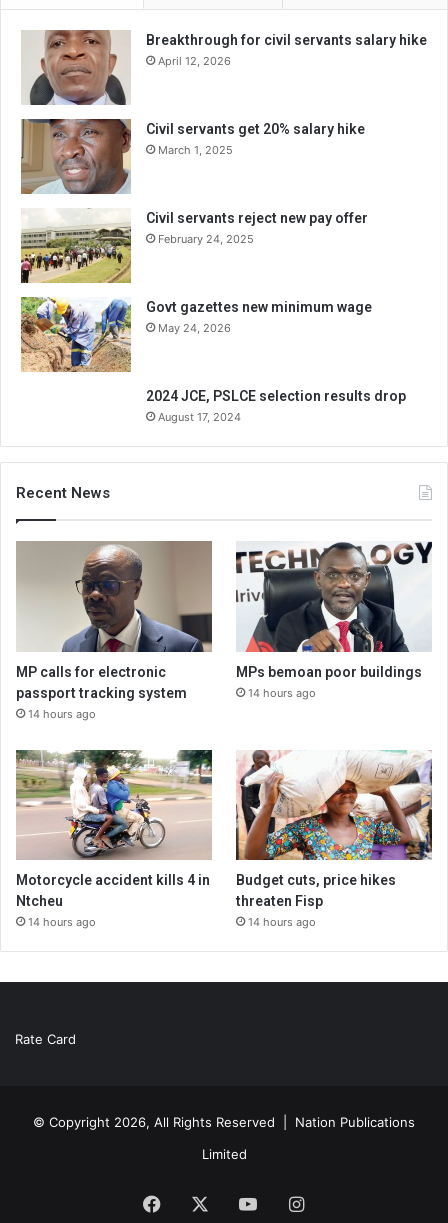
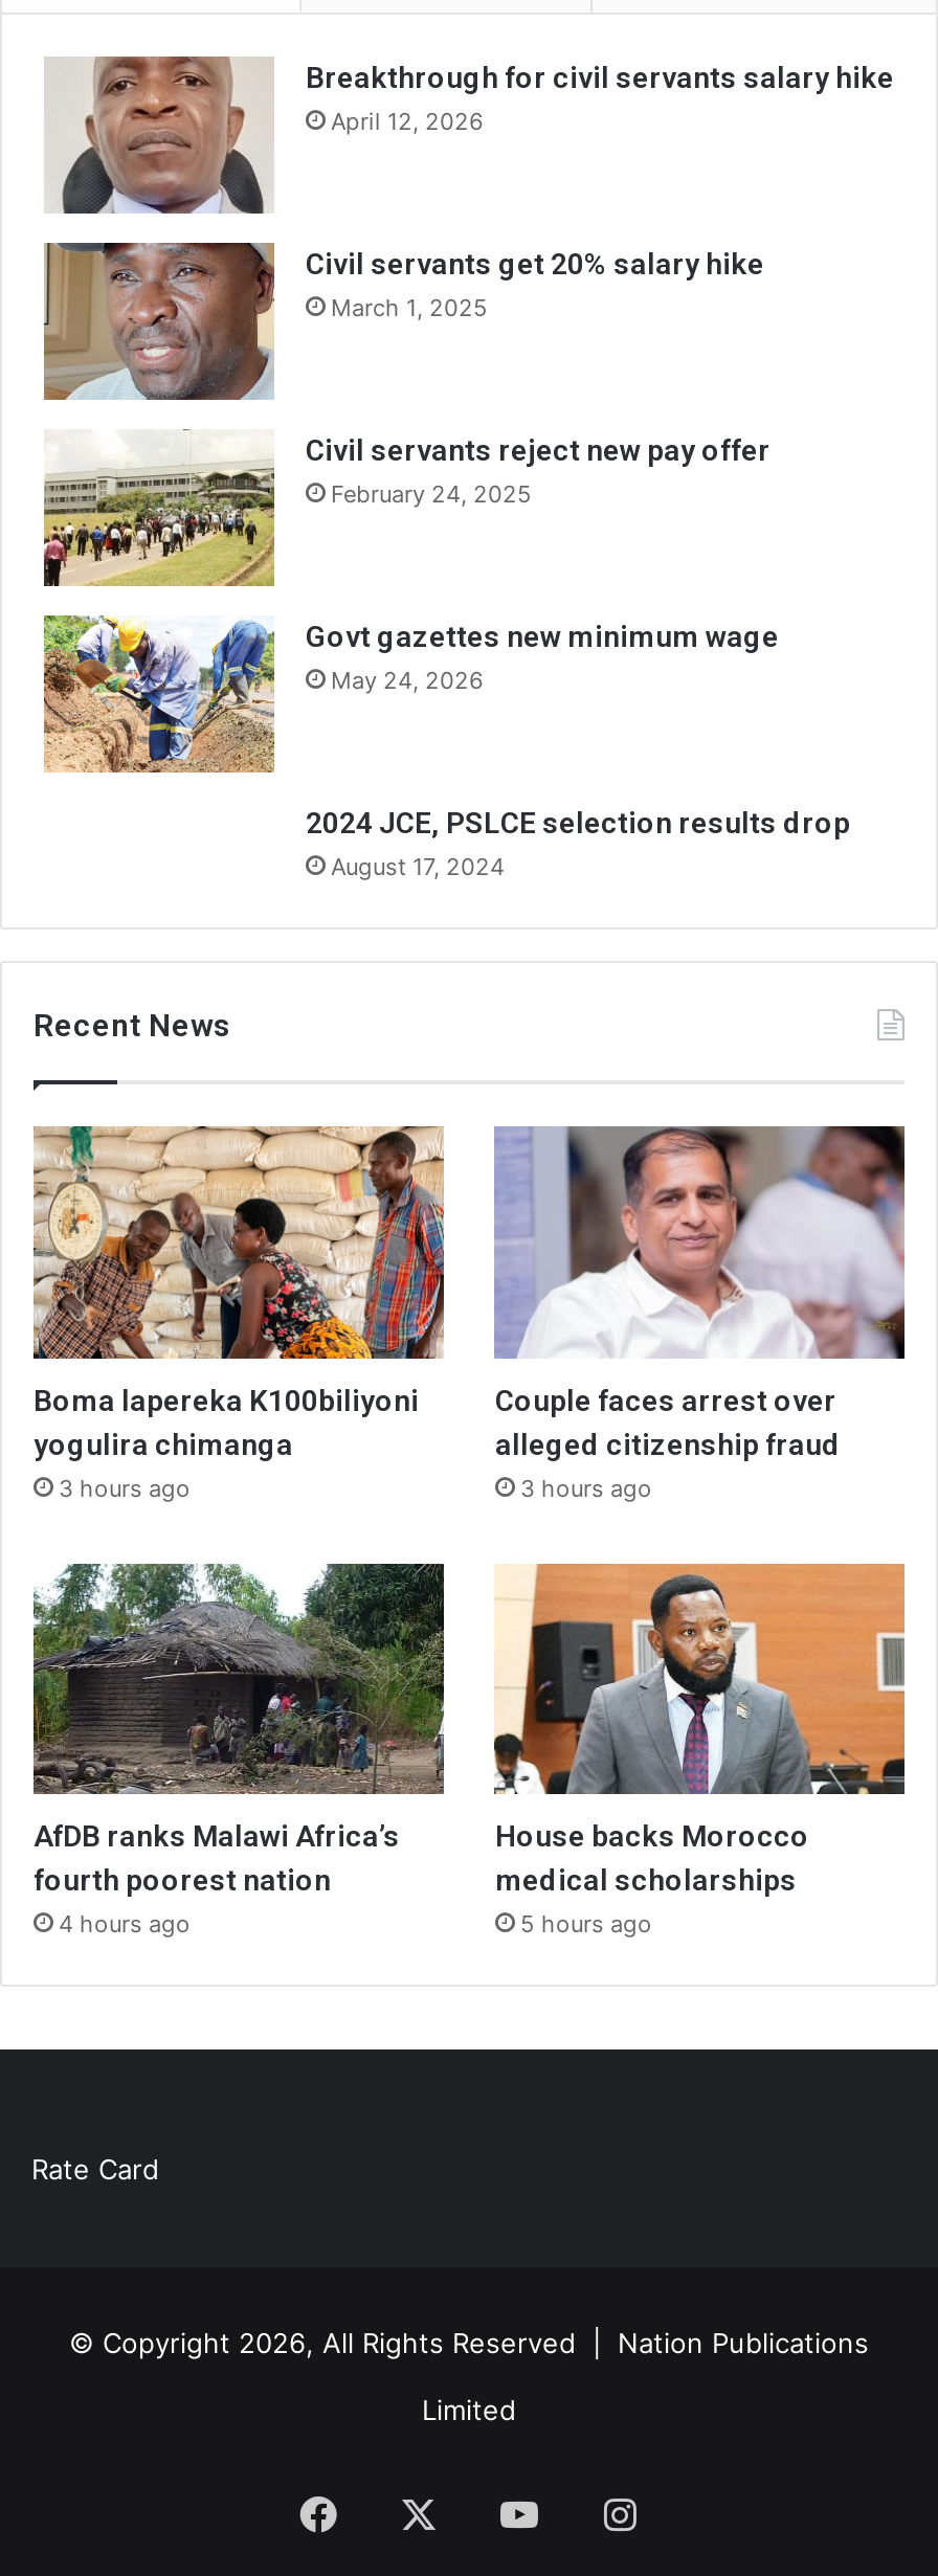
[16,541,212,721] [image] | MP calls for electronic | passport tracking system | 14 hours ago -> [31,1124,446,1502] [image] | Boma lapereka K100biliyoni | yogulira chimanga | 3 hours ago
[235,541,432,700] [image] | MPs bemoan poor buildings | 14 hours ago -> [494,1124,907,1502] [image] | Couple faces arrest over | alleged citizenship fraud | 3 hours ago
[15,749,213,929] [image] | Motorcycle accident kills 4 in | Ntcheu | 14 hours ago -> [31,1562,446,1938] [image] | AfDB ranks Malawi Africa’s | fourth poorest nation | 4 hours ago
[235,749,433,929] [image] | Budget cuts, price hikes | threaten Fisp | 14 hours ago -> [492,1562,907,1938] [image] | House backs Morocco | medical scholarships | 5 hours ago

